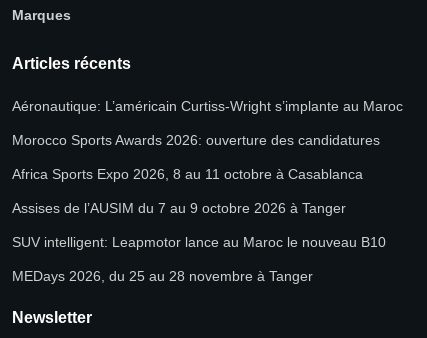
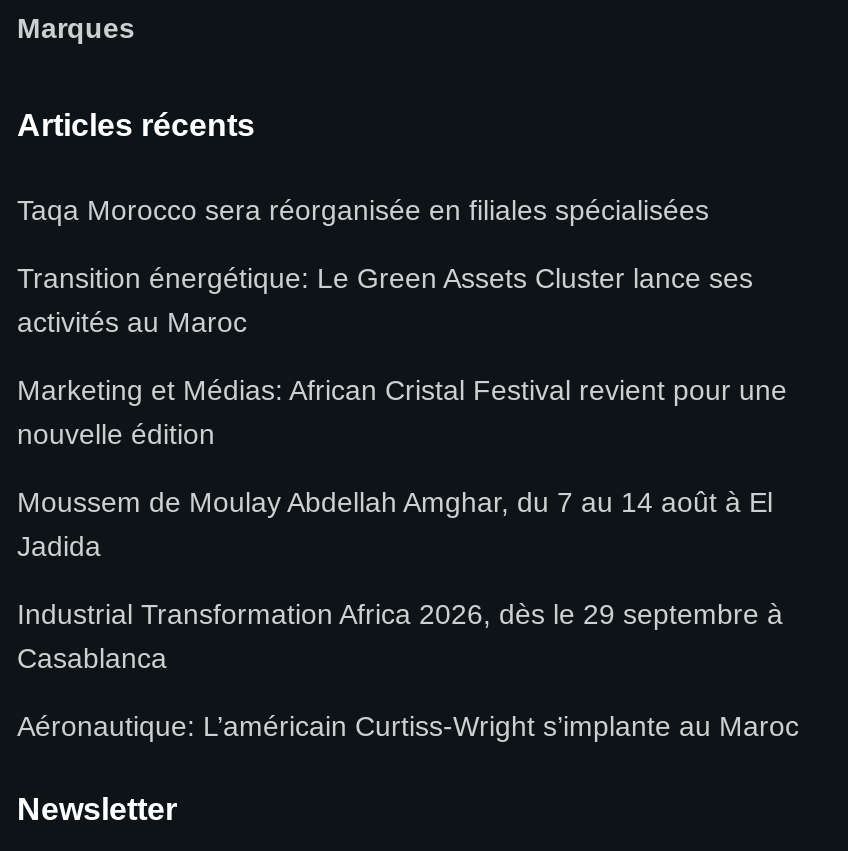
none -> [17,195,787,675] Taqa Morocco sera réorganisée en filiales spécialisées | Transition énergétique: Le Green Assets Cluster lance ses | activités au Maroc | Marketing et Médias: African Cristal Festival revient pour une | nouvelle édition | Moussem de Moulay Abdellah Amghar, du 7 au 14 août à El | Jadida | Industrial Transformation Africa 2026, dès le 29 septembre à | Casablanca
moved [12,98,403,114] -> [17,711,799,743]: Aéronautique: L’américain Curtiss-Wright s’implante au Maroc
[12,132,386,284] Morocco Sports Awards 2026: ouverture des candidatures | Africa Sports Expo 2026, 8 au 11 octobre à Casablanca | Assises de l’AUSIM du 7 au 9 octobre 2026 à Tanger | SUV intelligent: Leapmotor lance au Maroc le nouveau B10 | MEDays 2026, du 25 au 28 novembre à Tanger -> none

